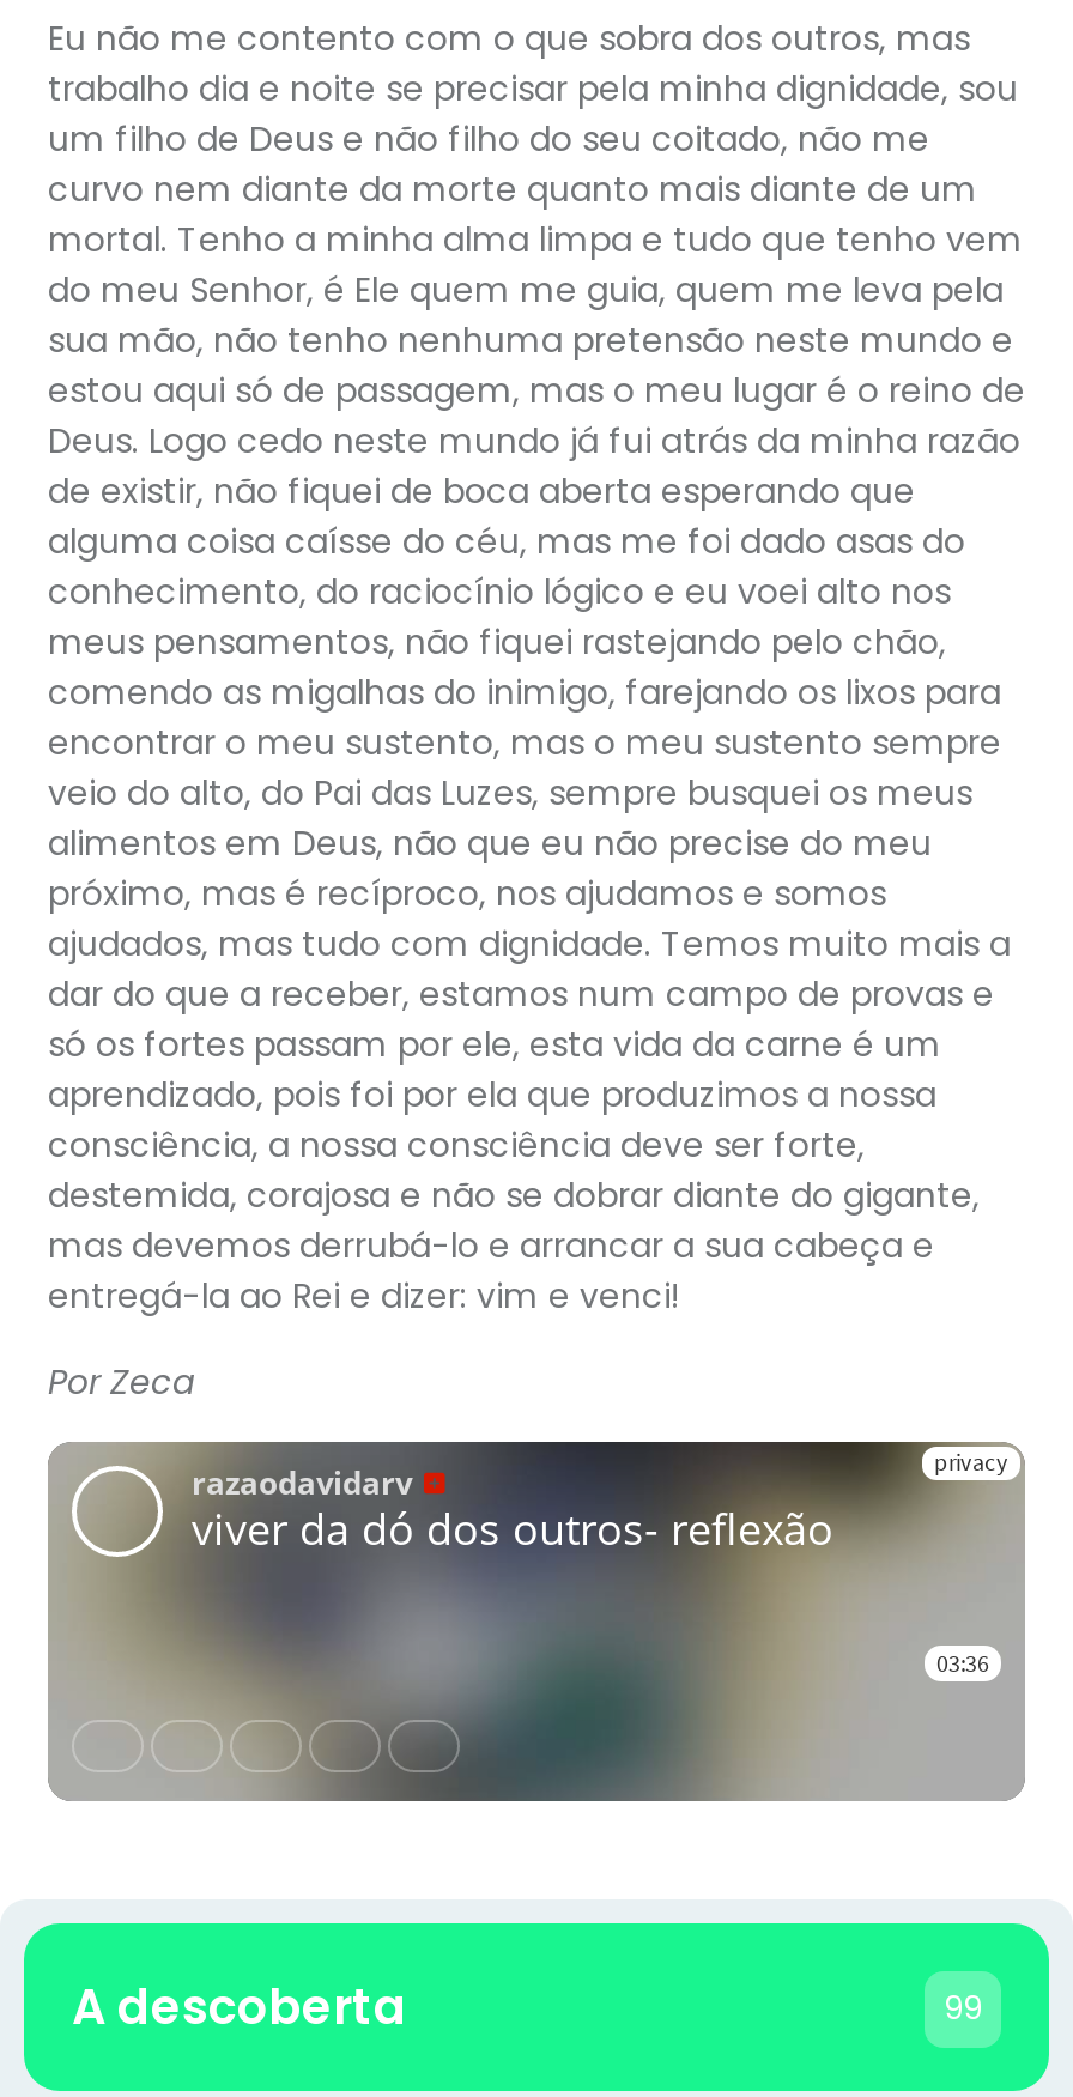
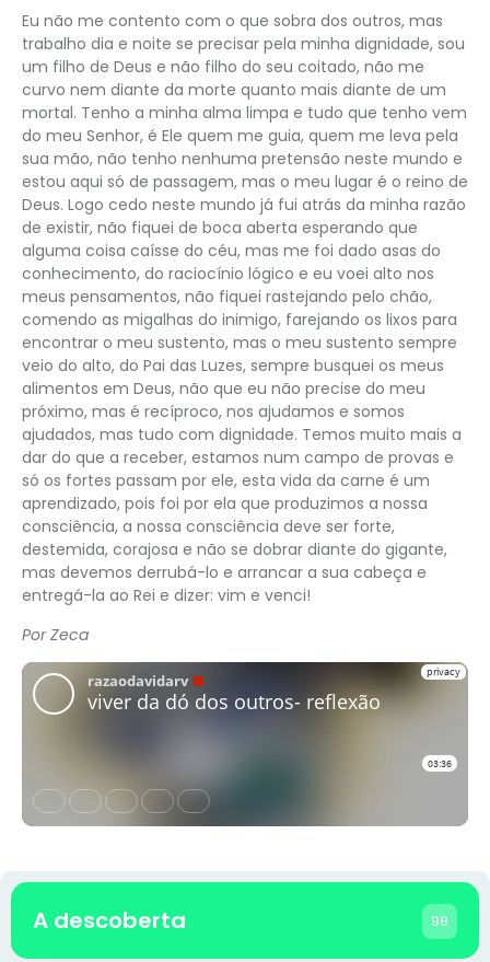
[944,1986,982,2031] 99 -> [431,911,448,931] 98

